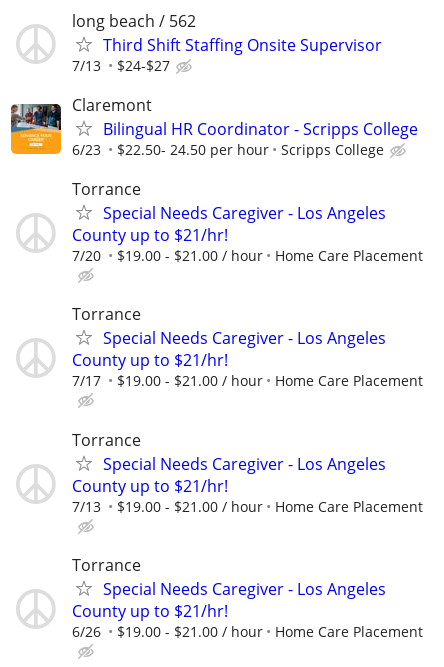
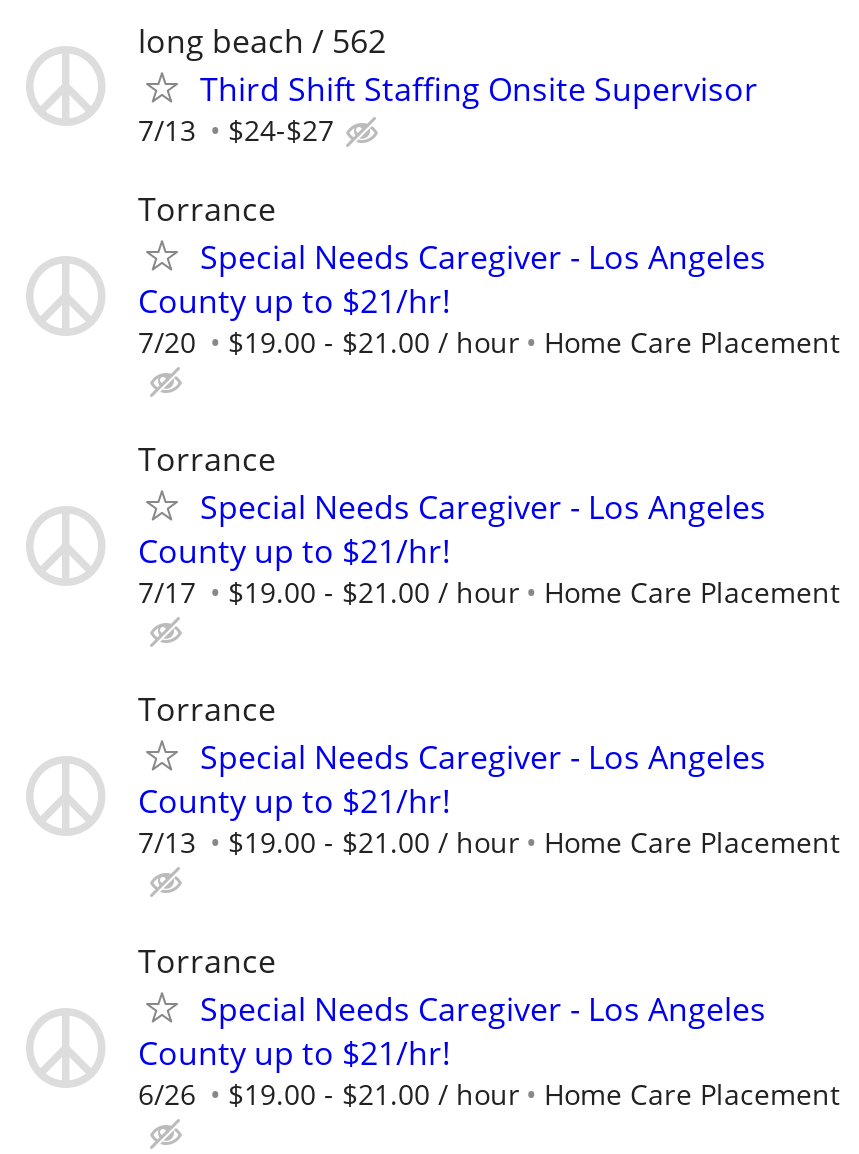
[10,94,418,159] [image] | Claremont | Bilingual HR Coordinator - Scripps College | 6/23 | $22.50- 24.50 per hour | Scripps College -> none

